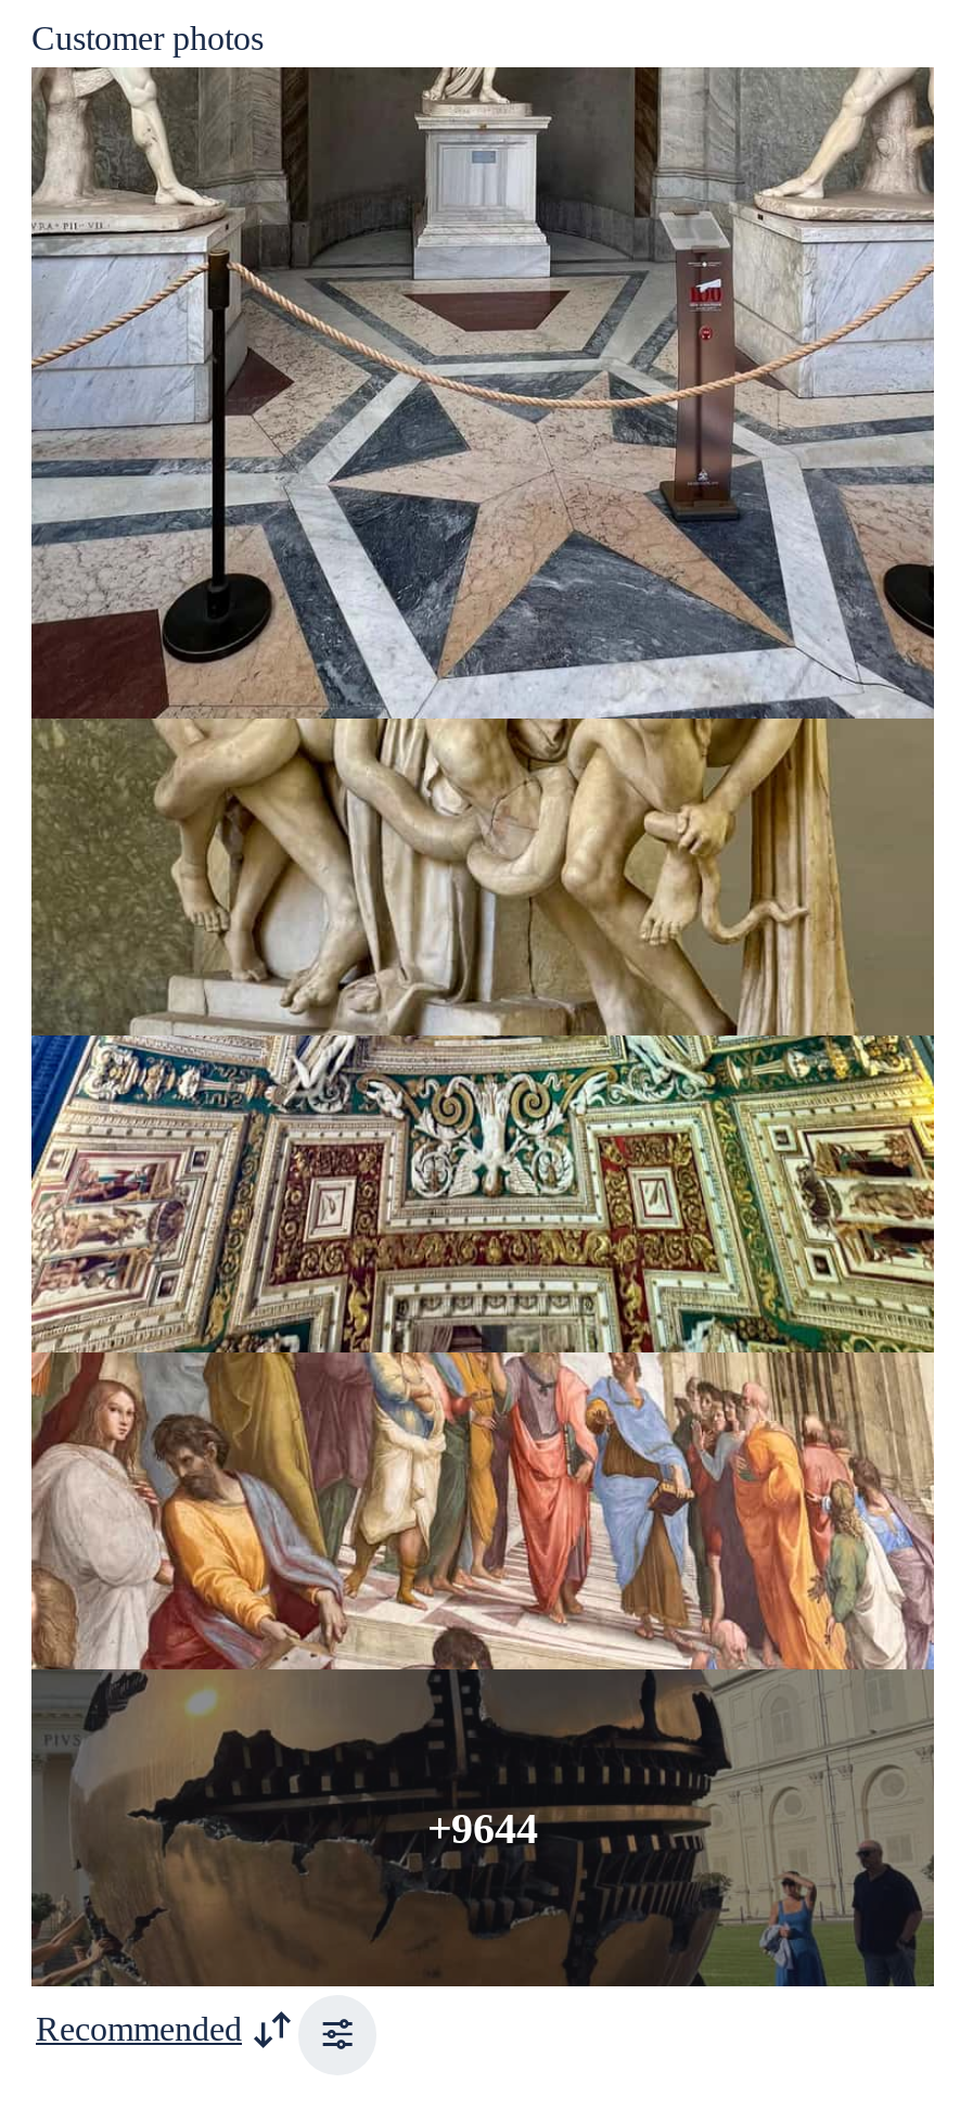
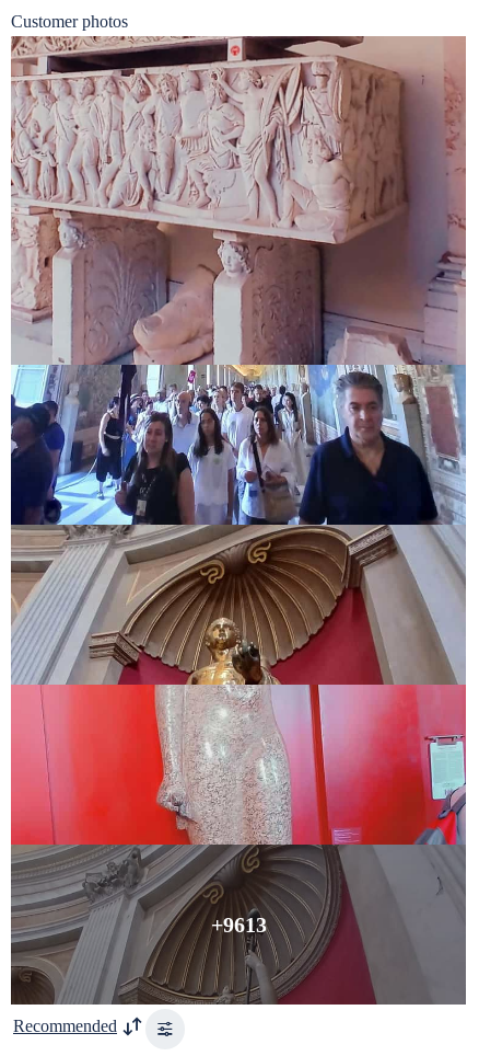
[29,67,936,1986] [image] | +9644 -> [10,36,467,1005] [image] | +9613

